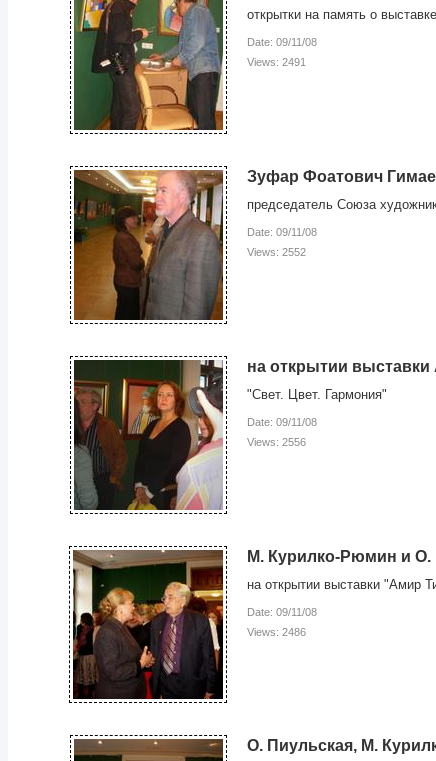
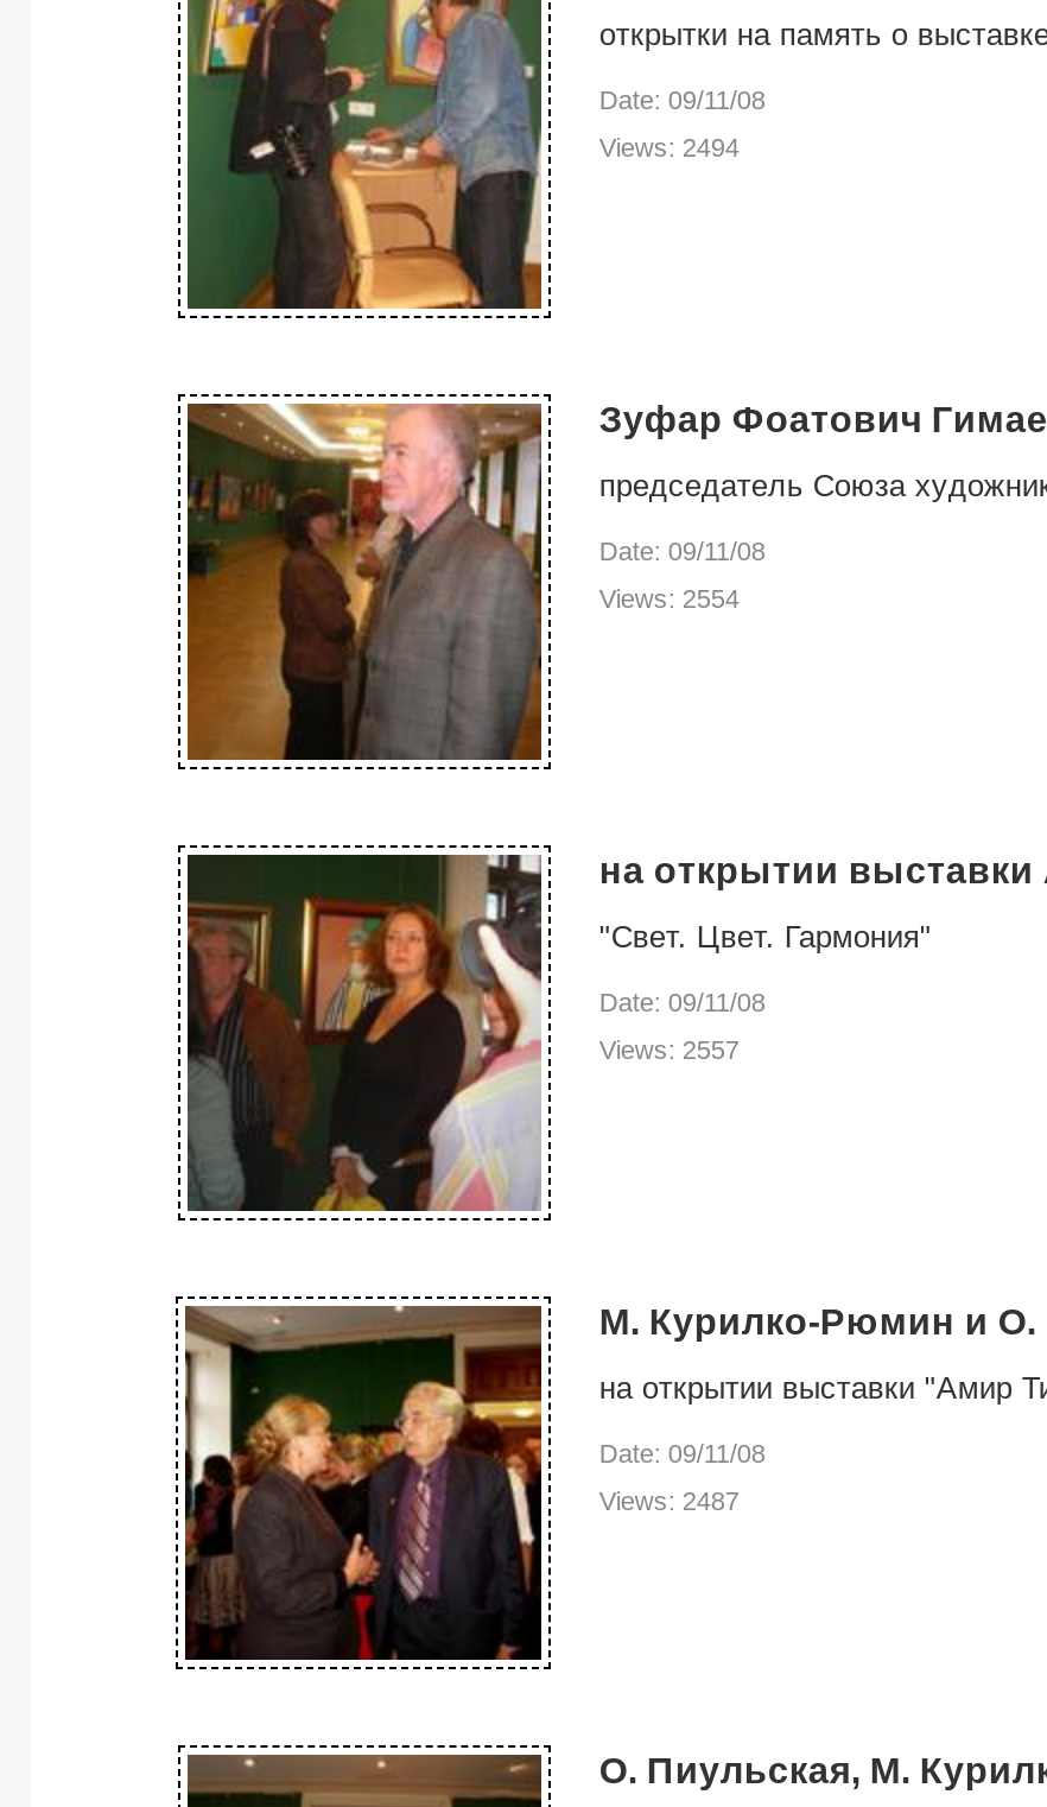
[247,56,306,68] Views: 2491 -> [599,132,739,161] Views: 2494
[247,246,306,258] Views: 2552 -> [599,584,739,612] Views: 2554
[247,436,306,448] Views: 2556 -> [599,1035,739,1063] Views: 2557
[247,626,306,638] Views: 2486 -> [599,1486,739,1514] Views: 2487

